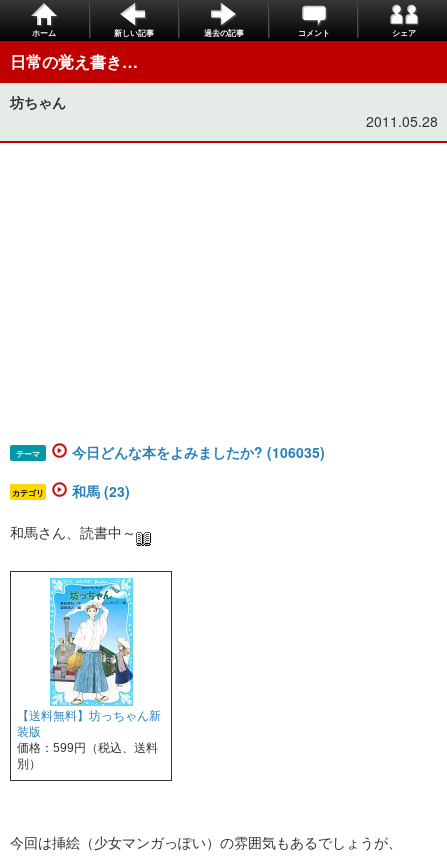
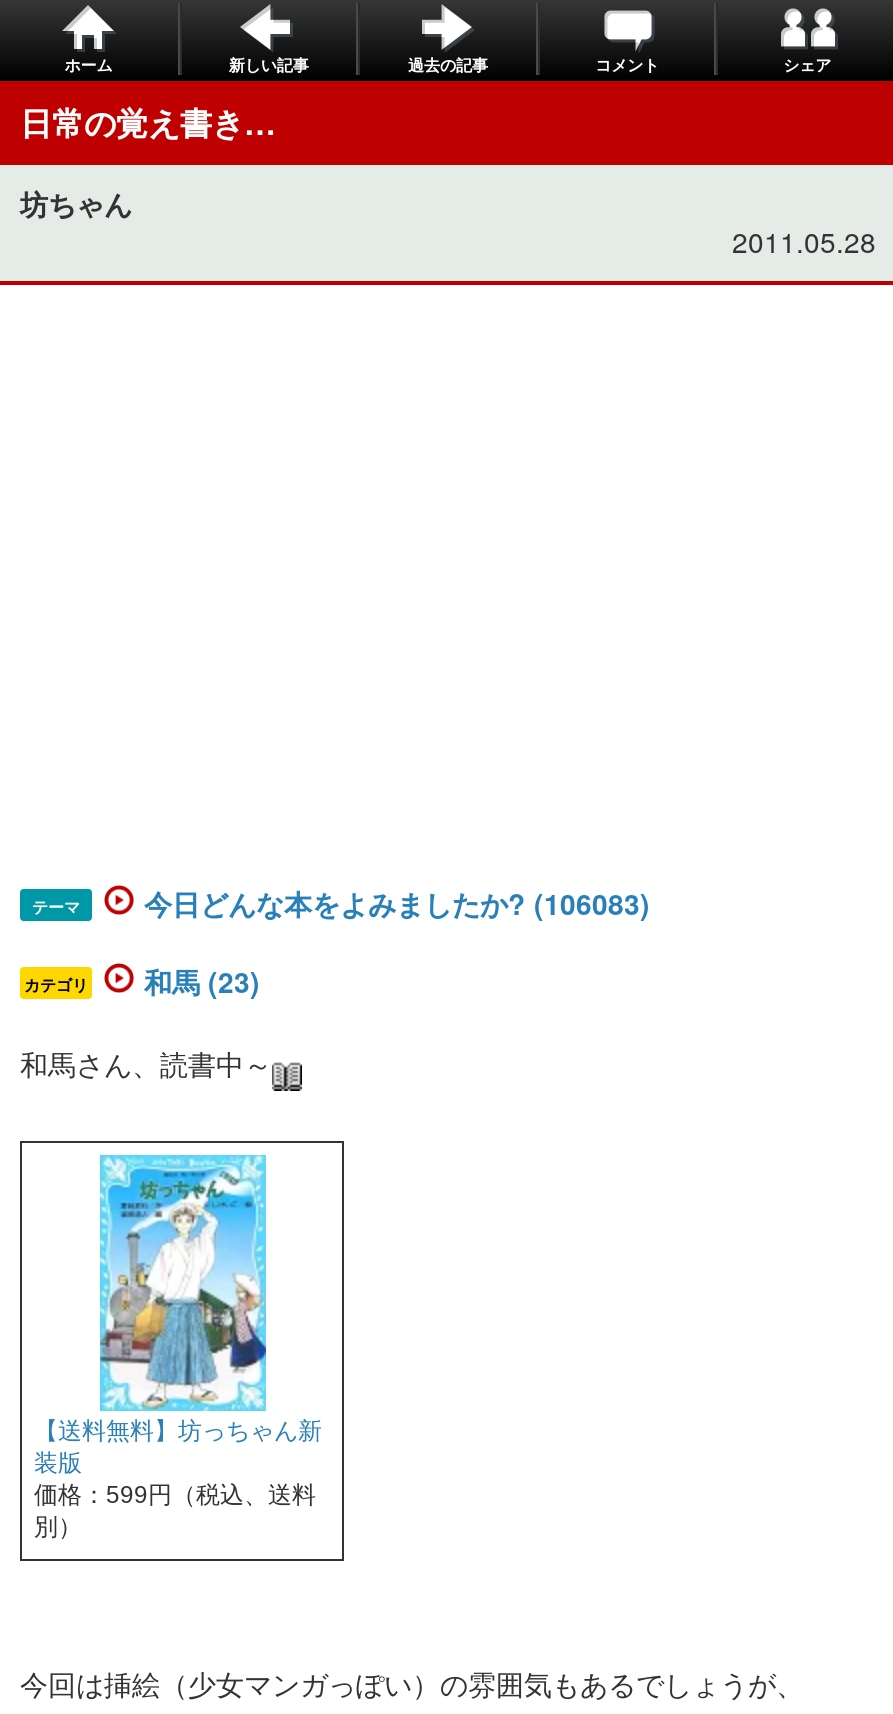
[72,442,325,462] 今日どんな本をよみましたか? (106035) -> [144,883,650,923] 今日どんな本をよみましたか? (106083)

